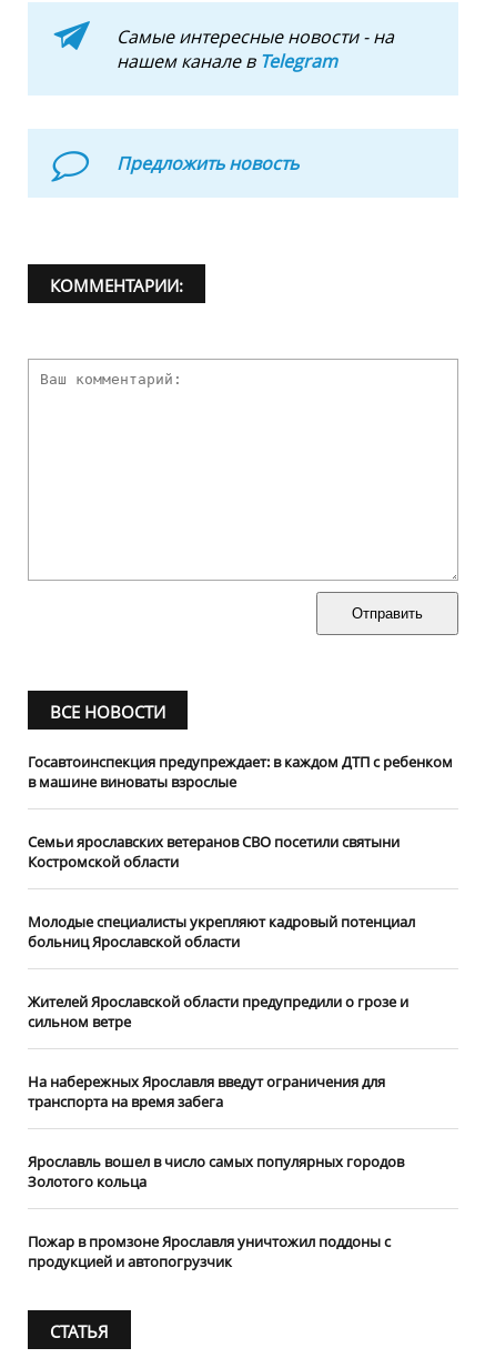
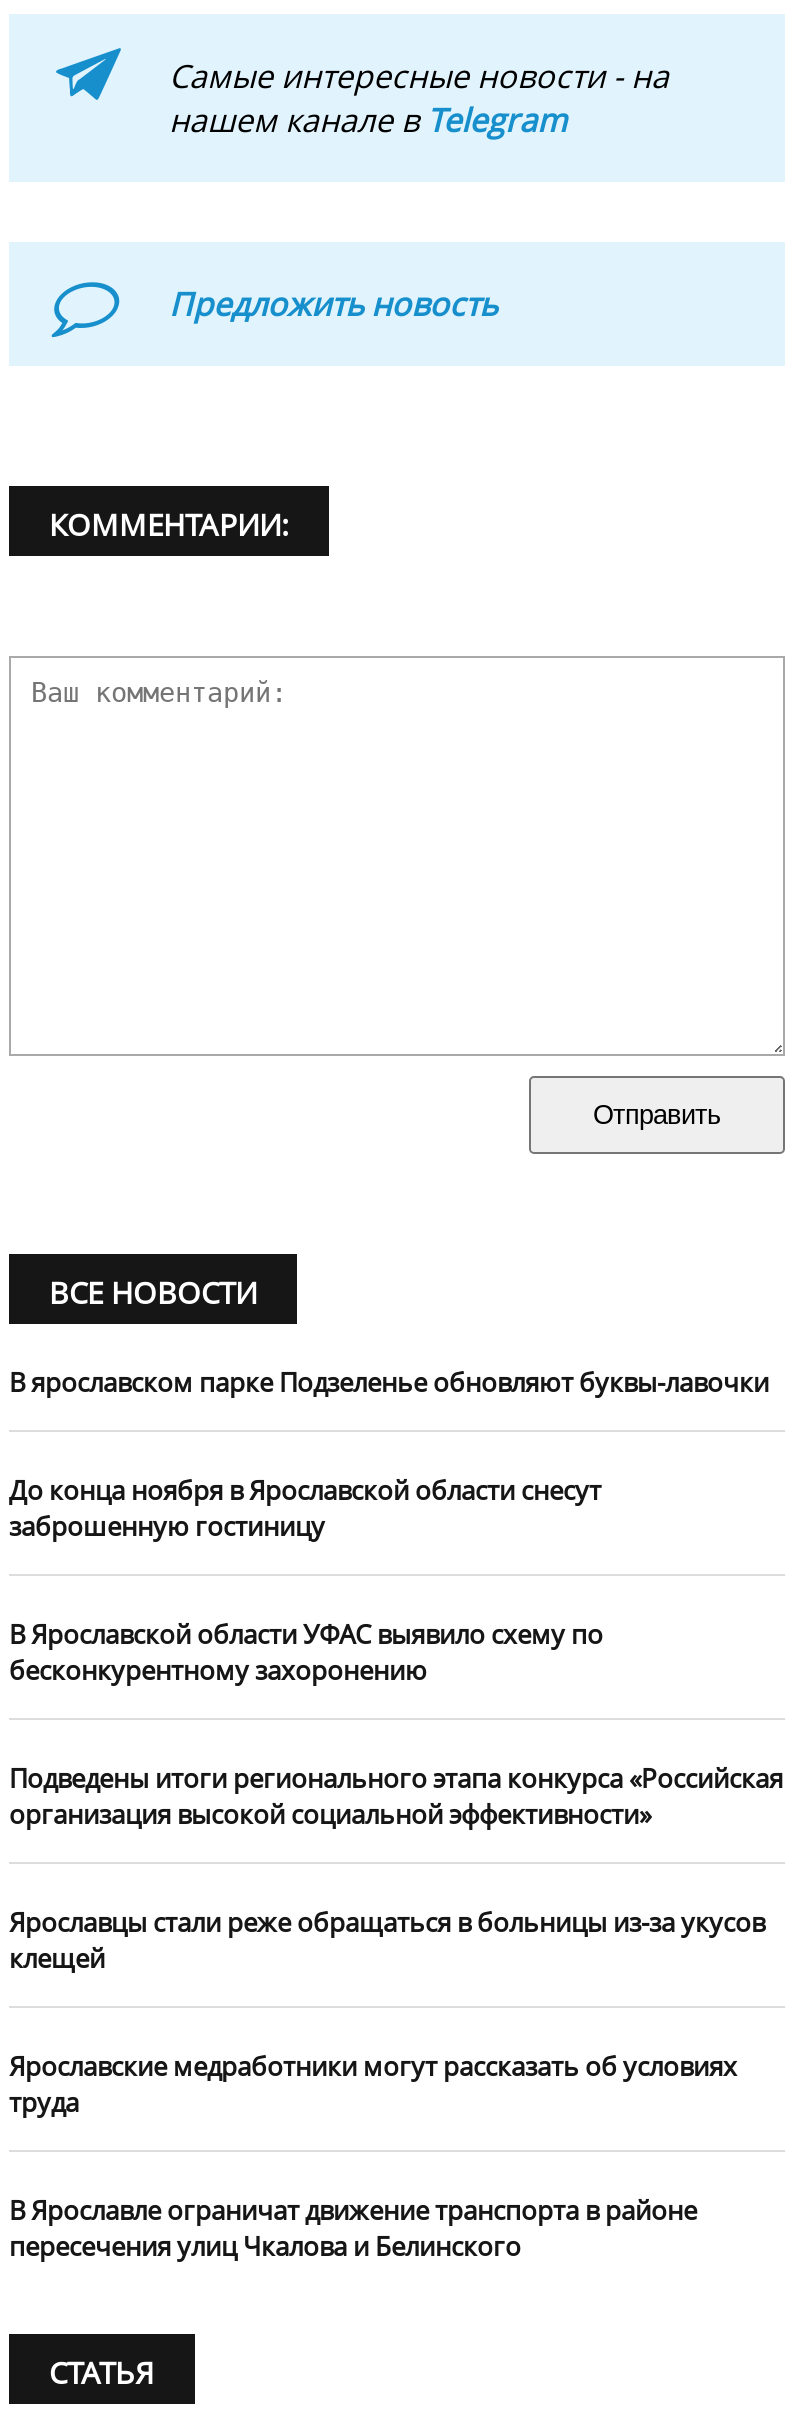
[28,752,453,792] Госавтоинспекция предупреждает: в каждом ДТП с ребенком | в машине виноваты взрослые -> [9,1364,769,1400] В ярославском парке Подзеленье обновляют буквы-лавочки
[28,832,400,872] Семьи ярославских ветеранов СВО посетили святыни | Костромской области -> [9,1472,601,1544] До конца ноября в Ярославской области снесут | заброшенную гостиницу
[28,912,415,952] Молодые специалисты укрепляют кадровый потенциал | больниц Ярославской области -> [9,1616,603,1688] В Ярославской области УФАС выявило схему по | бесконкурентному захоронению
[28,992,408,1032] Жителей Ярославской области предупредили о грозе и | сильном ветре -> [9,1760,783,1832] Подведены итоги регионального этапа конкурса «Российская | организация высокой социальной эффективности»
[28,1072,385,1111] На набережных Ярославля введут ограничения для | транспорта на время забега -> [9,1904,765,1976] Ярославцы стали реже обращаться в больницы из-за укусов | клещей
[28,1151,404,1191] Ярославль вошел в число самых популярных городов | Золотого кольца -> [9,2048,737,2120] Ярославские медработники могут рассказать об условиях | труда
[28,1231,391,1271] Пожар в промзоне Ярославля уничтожил поддоны с | продукцией и автопогрузчик -> [9,2192,697,2264] В Ярославле ограничат движение транспорта в районе | пересечения улиц Чкалова и Белинского

